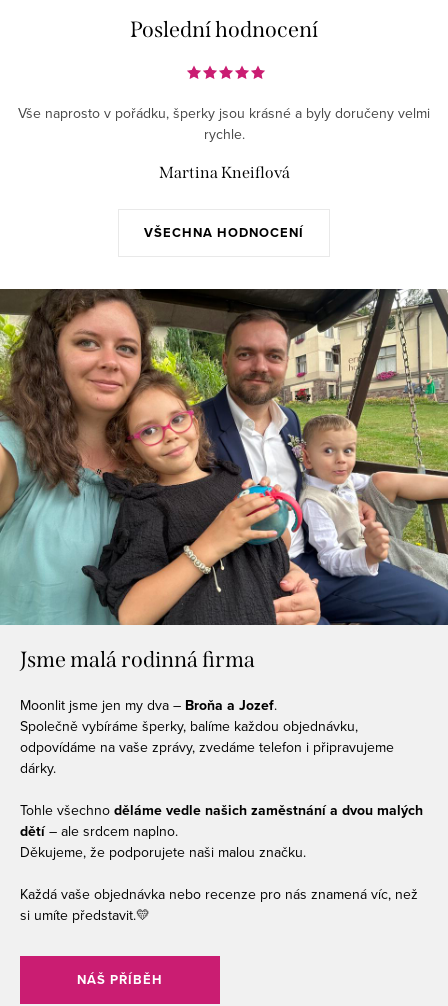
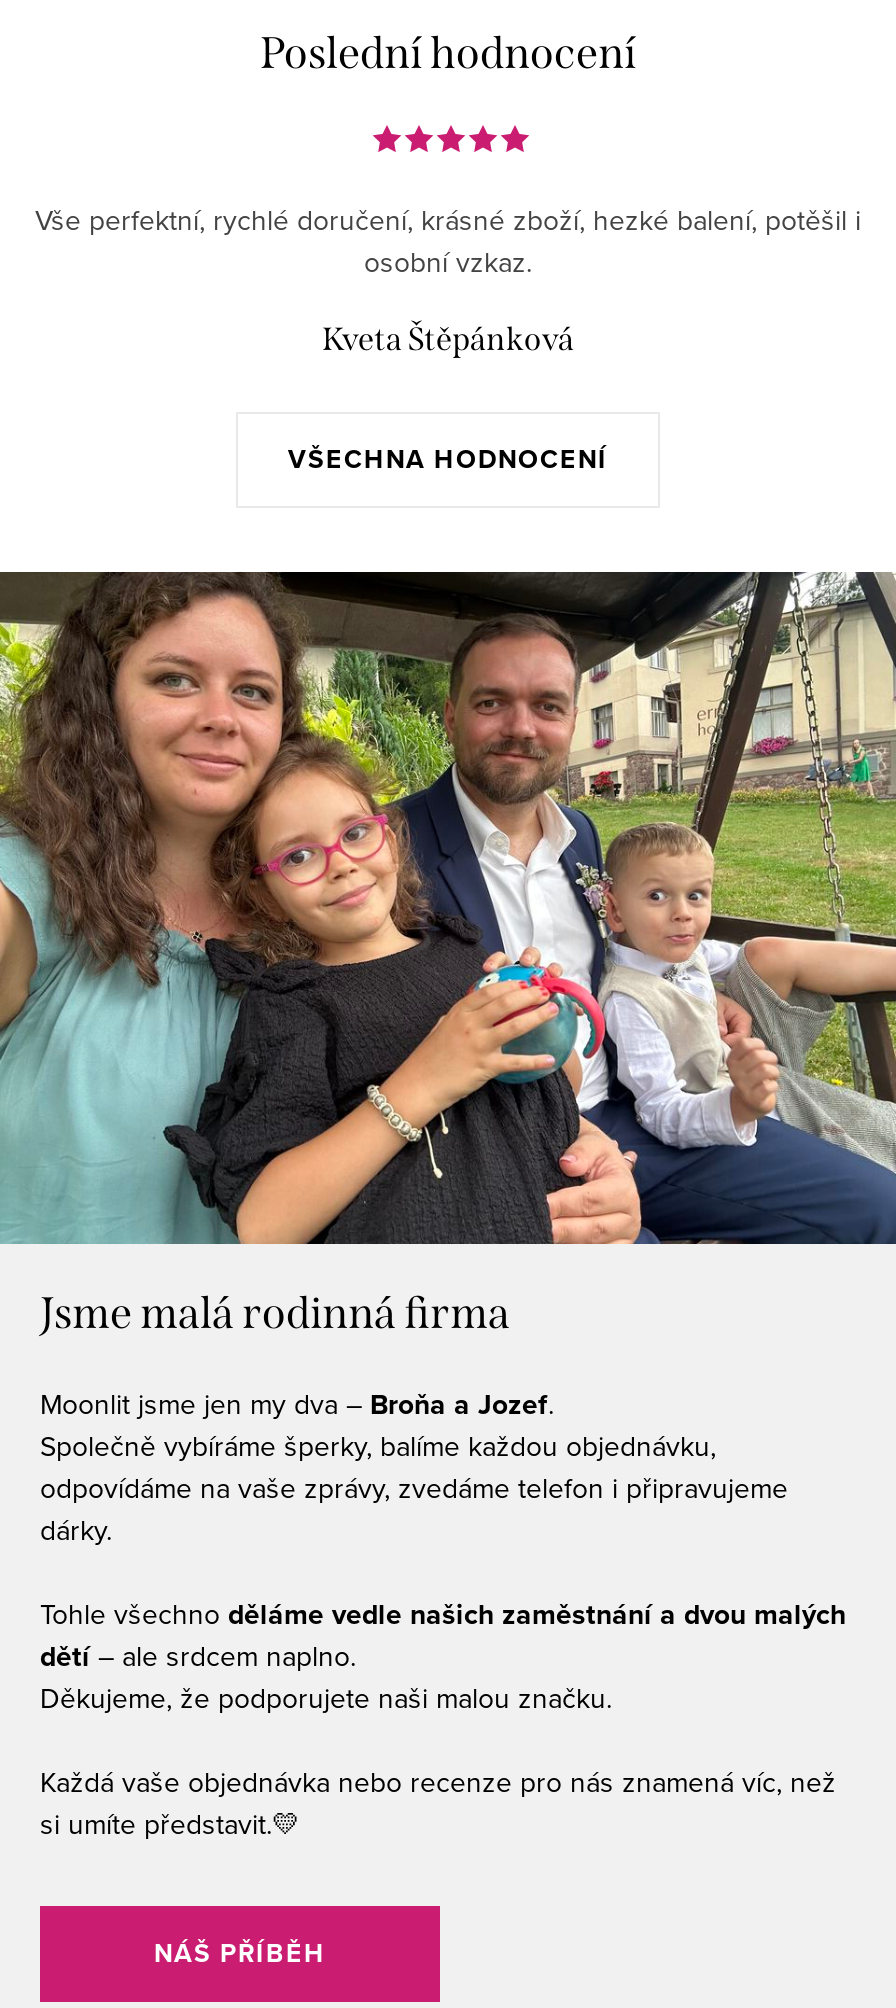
[18,103,430,144] Vše naprosto v pořádku, šperky jsou krásné a byly doručeny velmi | rychle. -> [35,201,861,283] Vše perfektní, rychlé doručení, krásné zboží, hezké balení, potěšil i | osobní vzkaz.
[158,163,289,182] Martina Kneiflová -> [322,321,574,359] Kveta Štěpánková

